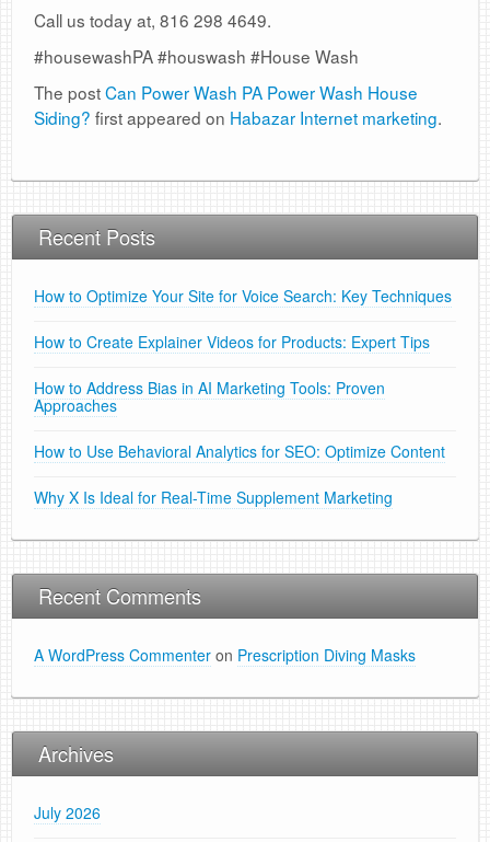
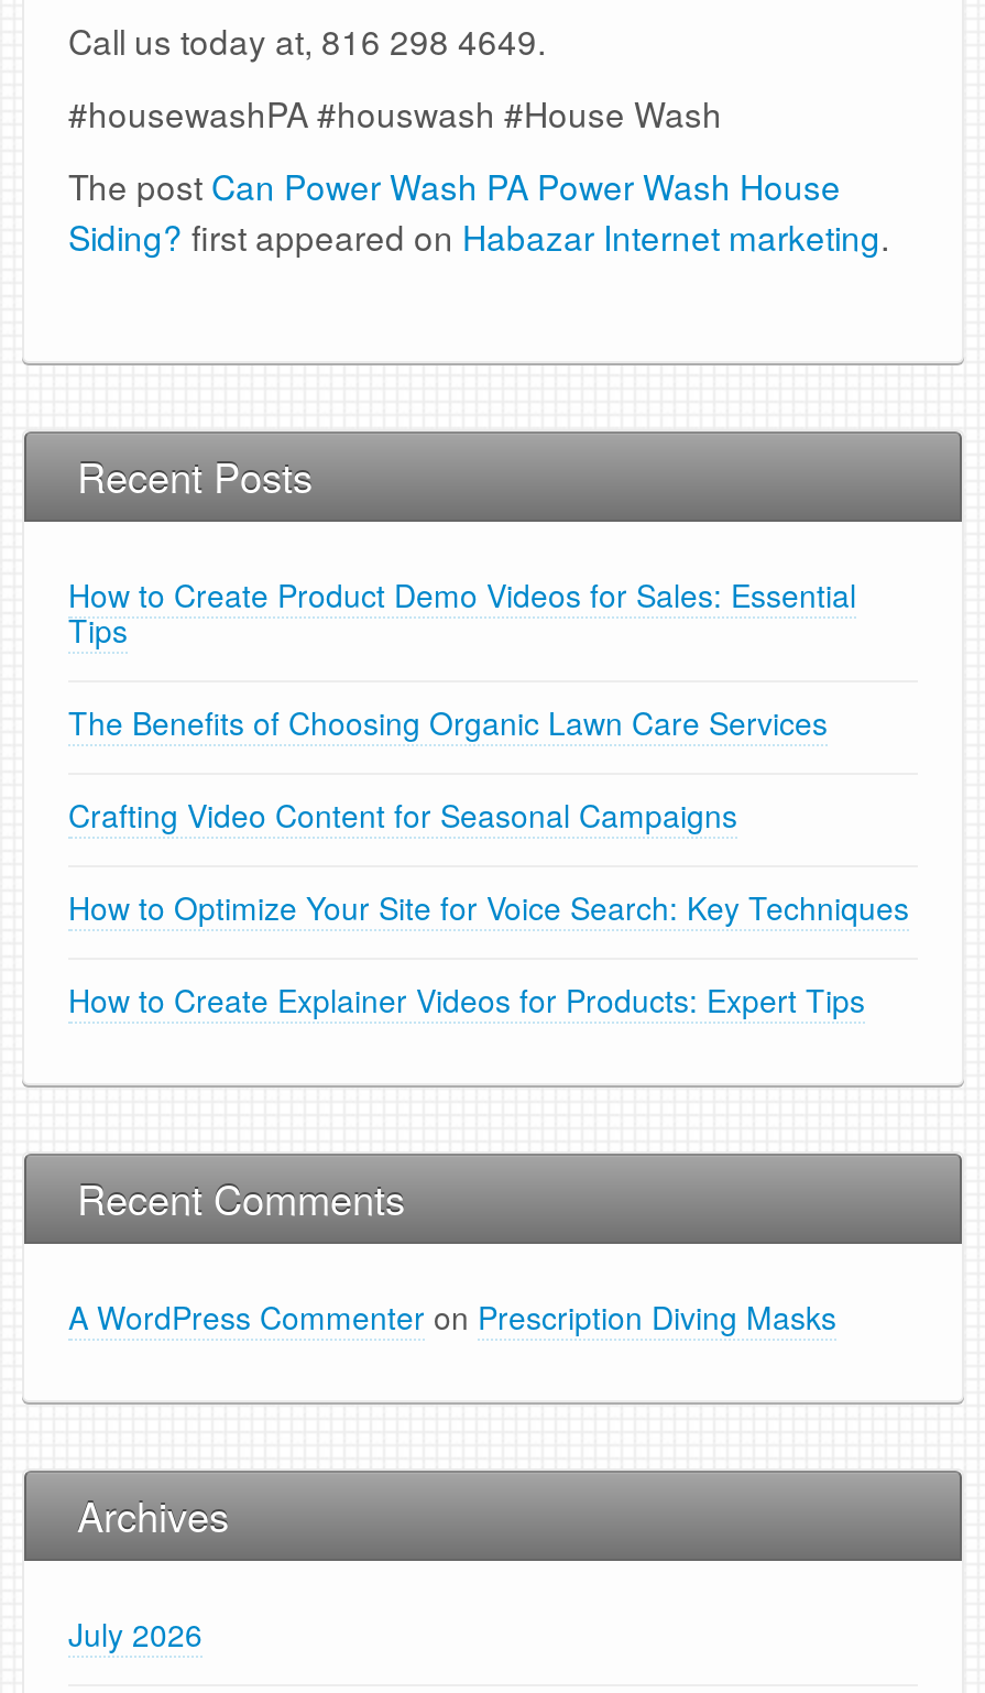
none -> [68,572,856,837] How to Create Product Demo Videos for Sales: Essential | Tips | The Benefits of Choosing Organic Lawn Care Services | Crafting Video Content for Seasonal Campaigns
moved [34,285,452,353] -> [68,885,909,1022]: How to Optimize Your Site for Voice Search: Key Techniques | How to Create Explainer Videos for Products: Expert Tips
[34,377,445,508] How to Address Bias in AI Marketing Tools: Proven | Approaches | How to Use Behavioral Analytics for SEO: Optimize Content | Why X Is Ideal for Real-Time Supplement Marketing -> none

